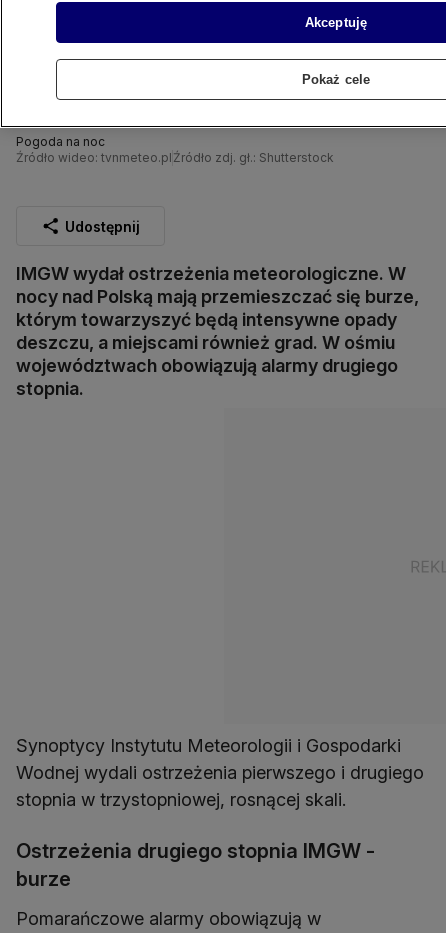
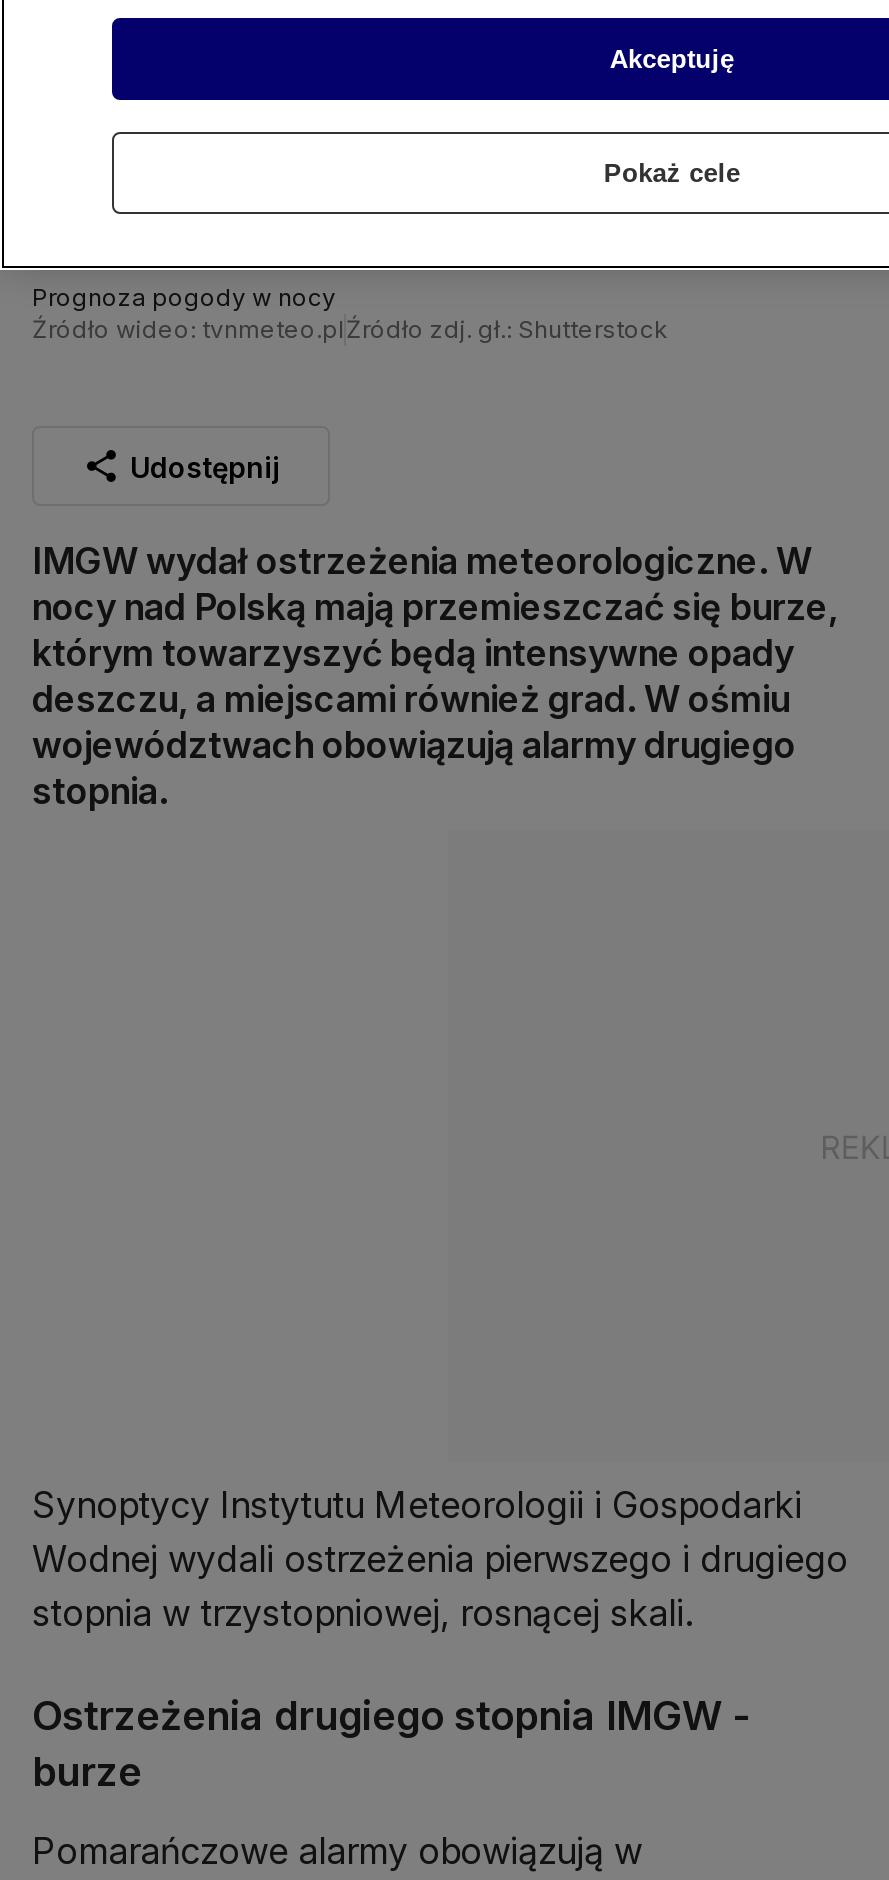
[16,134,105,149] Pogoda na noc -> [32,282,336,312] Prognoza pogody w nocy

